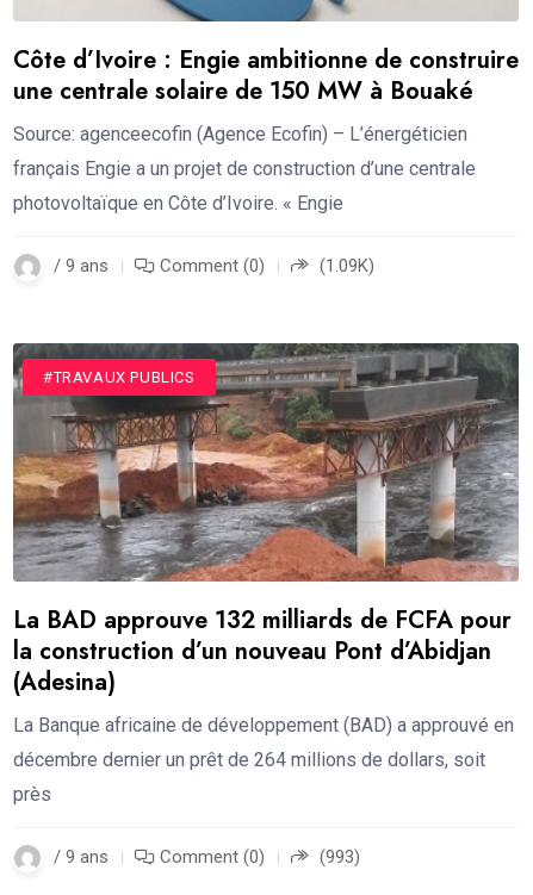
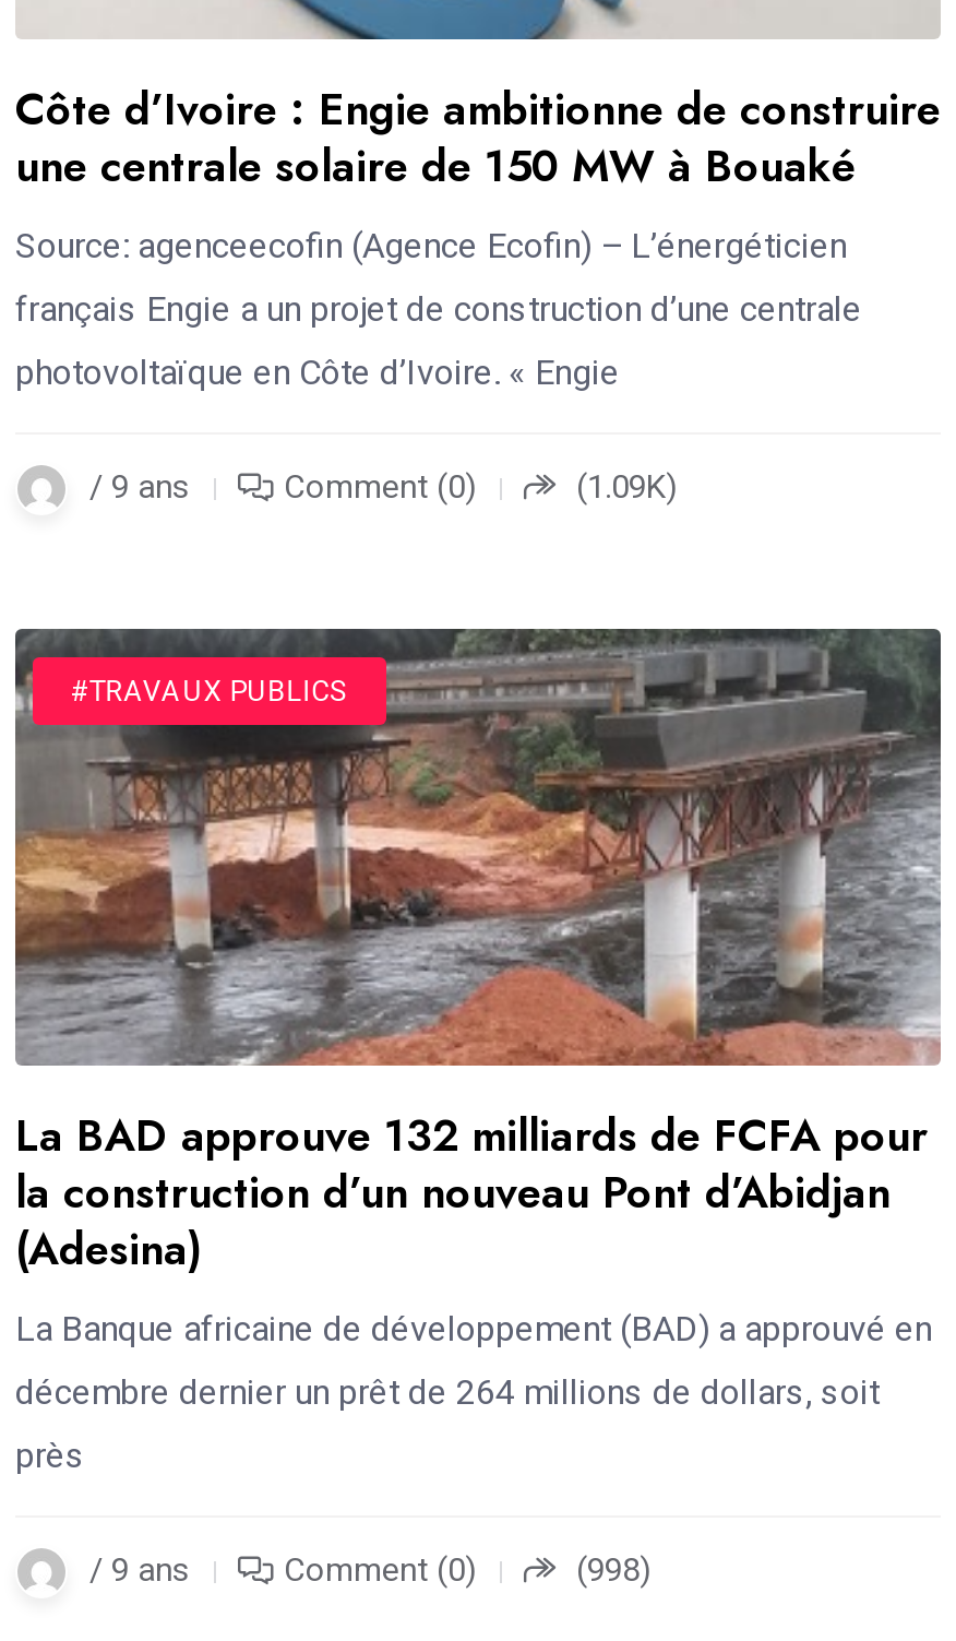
[315,846,360,867] (993) -> [567,1550,650,1589] (998)

